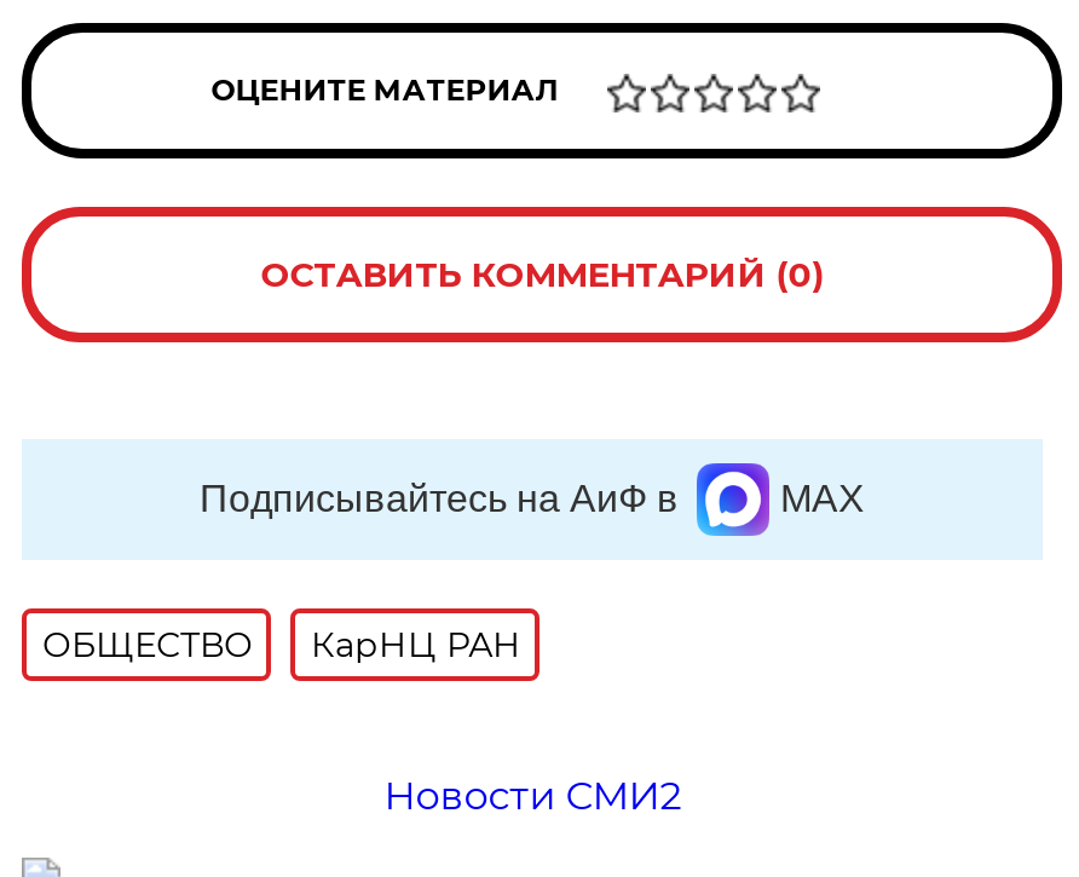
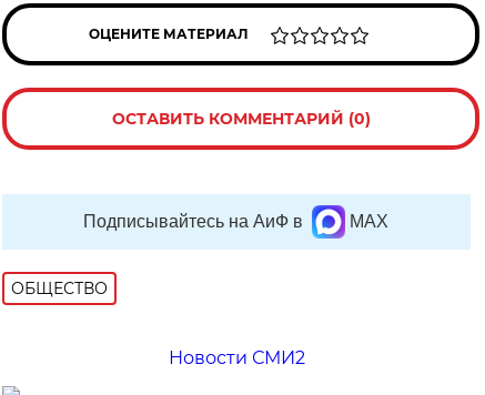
[311,623,521,667] КарНЦ РАН -> none

